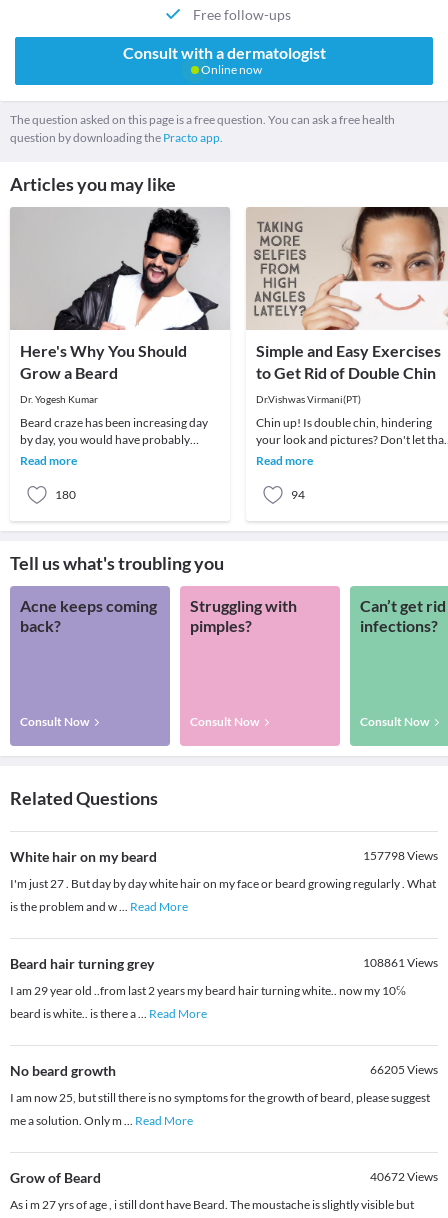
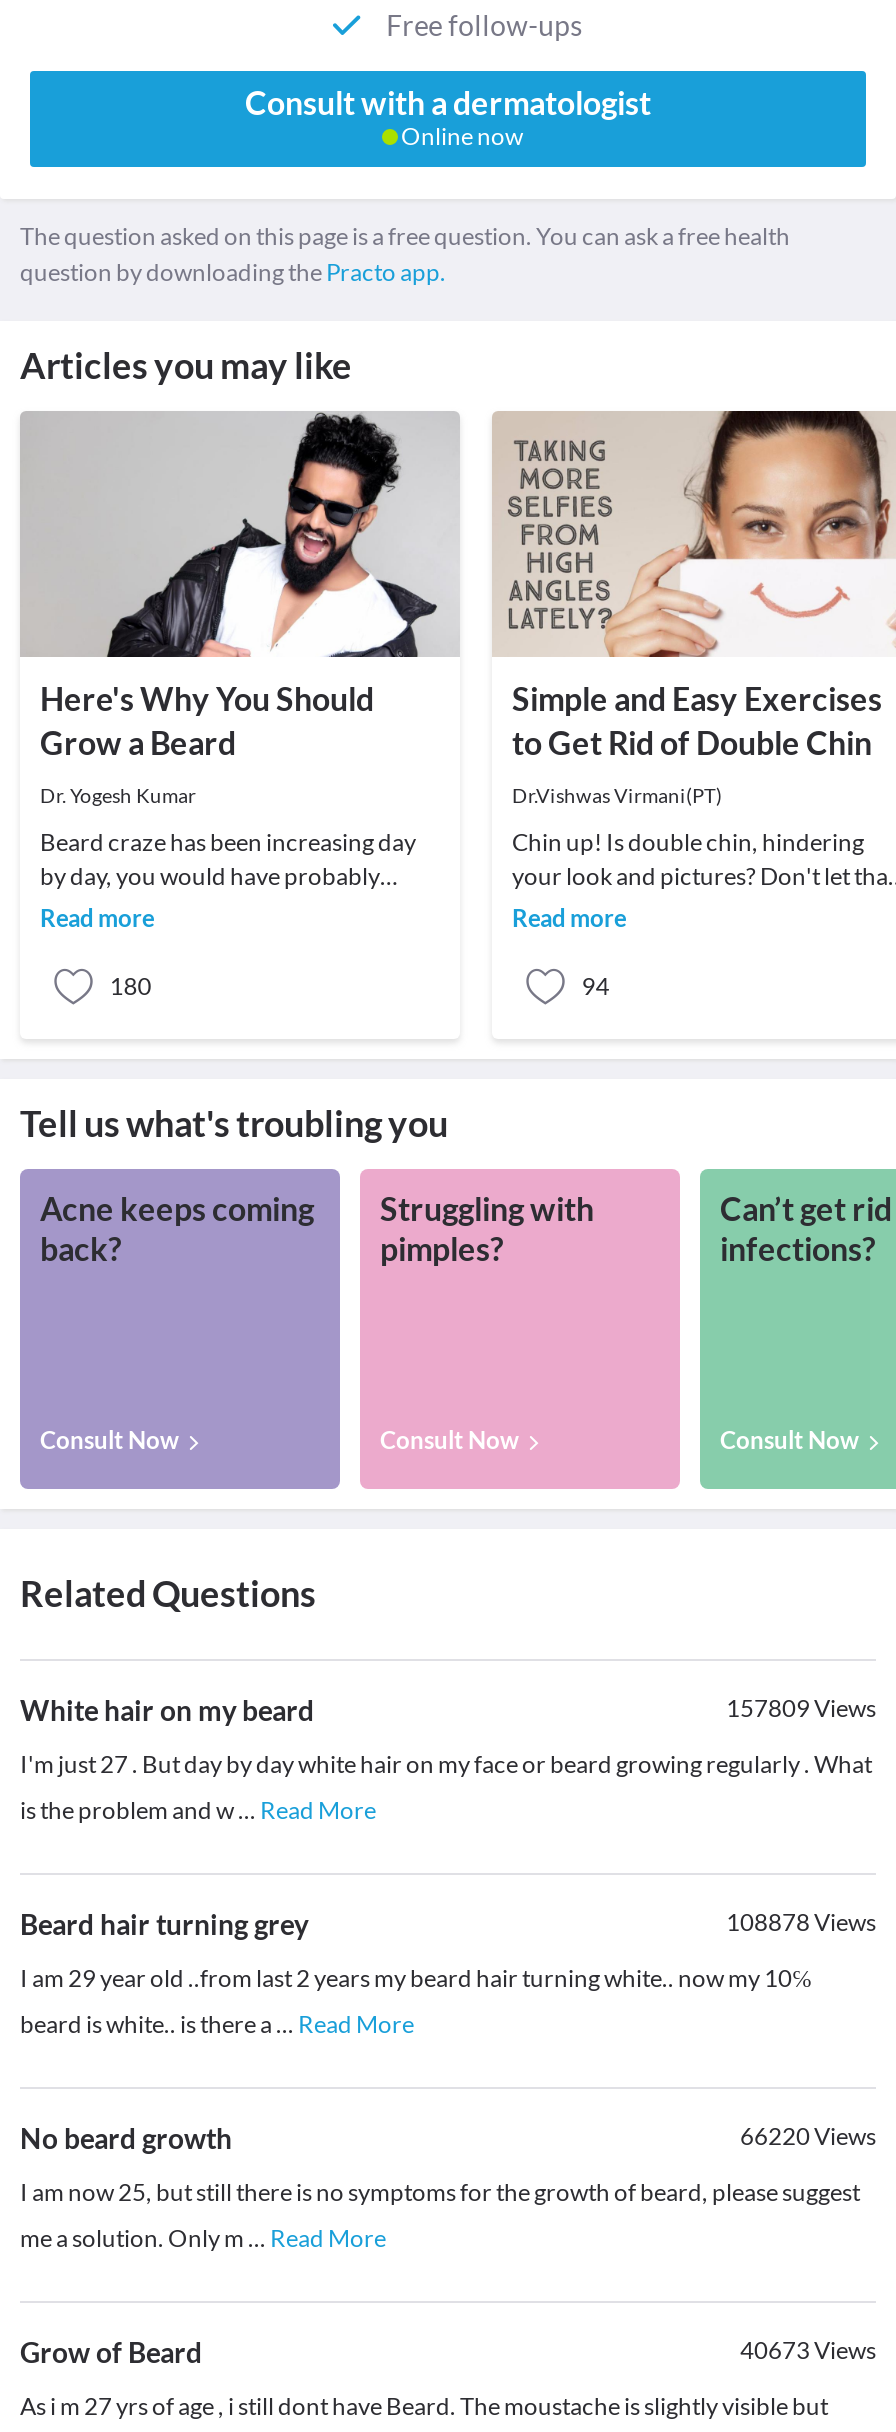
[363,848,438,863] 157798Views -> [726,1694,876,1724] 157809Views
[363,955,438,970] 108861Views -> [726,1908,876,1938] 108878Views
[370,1062,438,1077] 66205Views -> [740,2122,876,2152] 66220Views
[370,1169,438,1184] 40672Views -> [740,2336,876,2366] 40673Views

